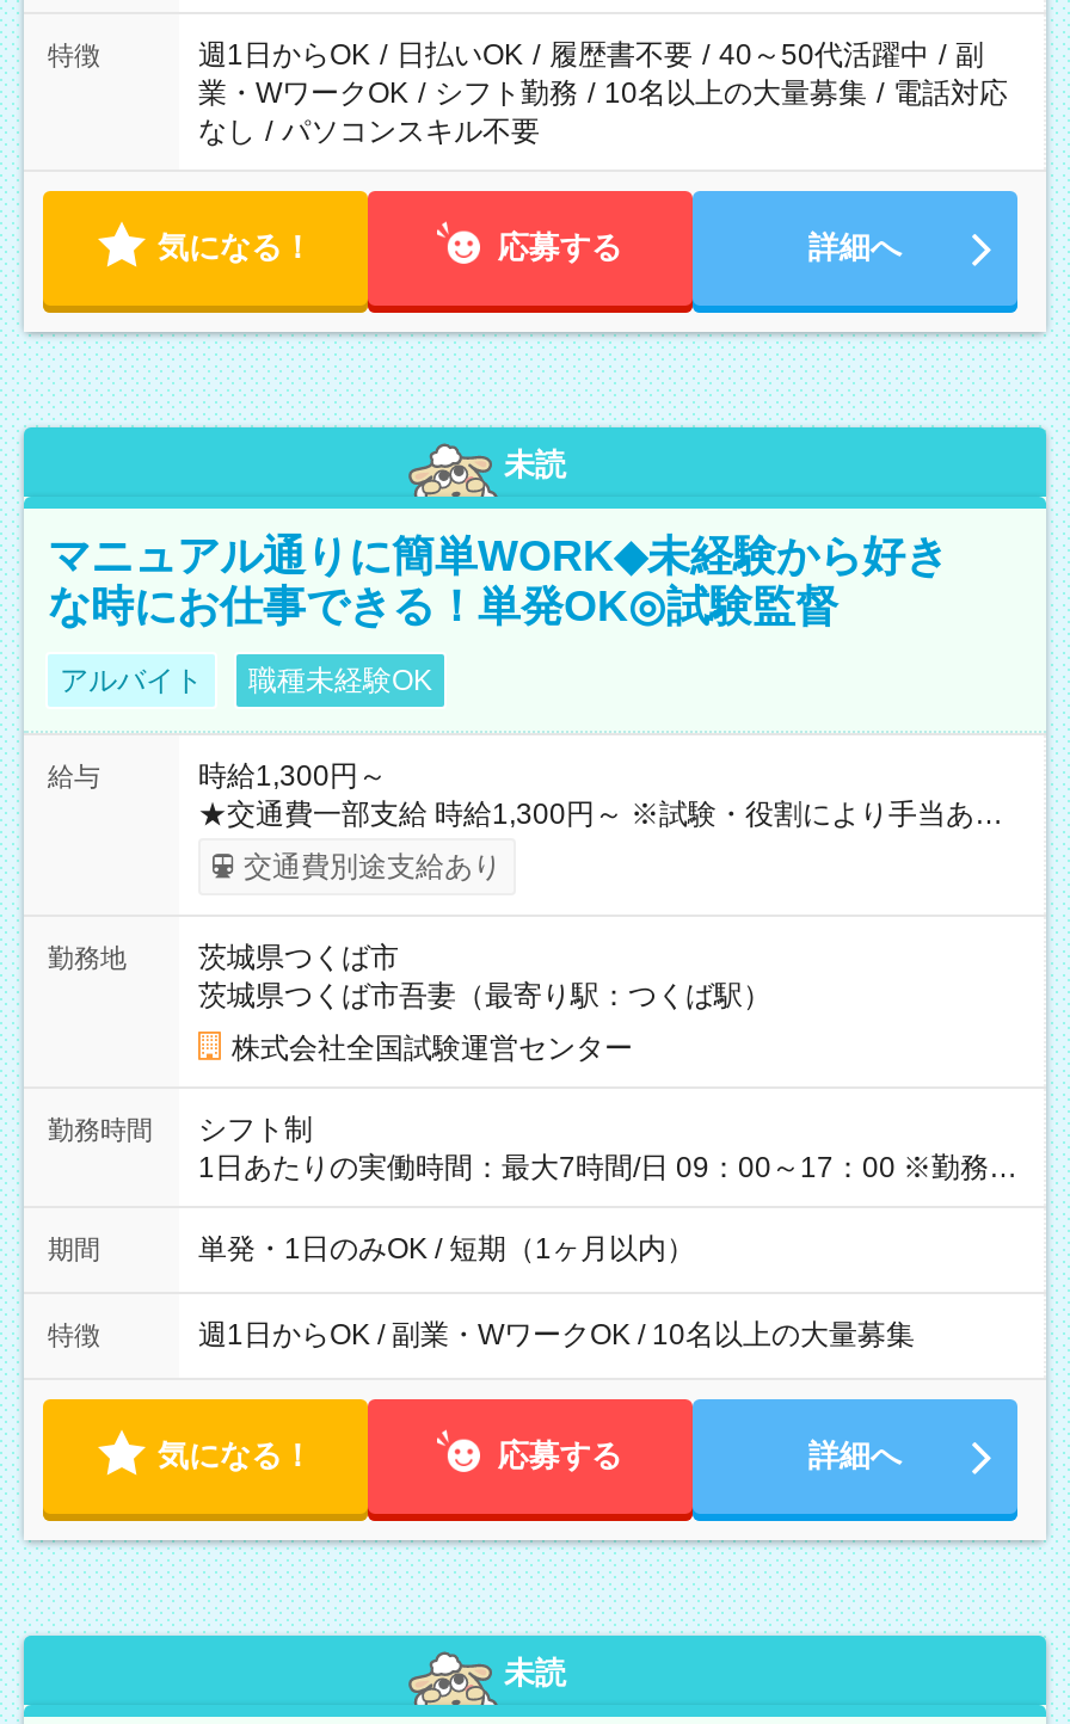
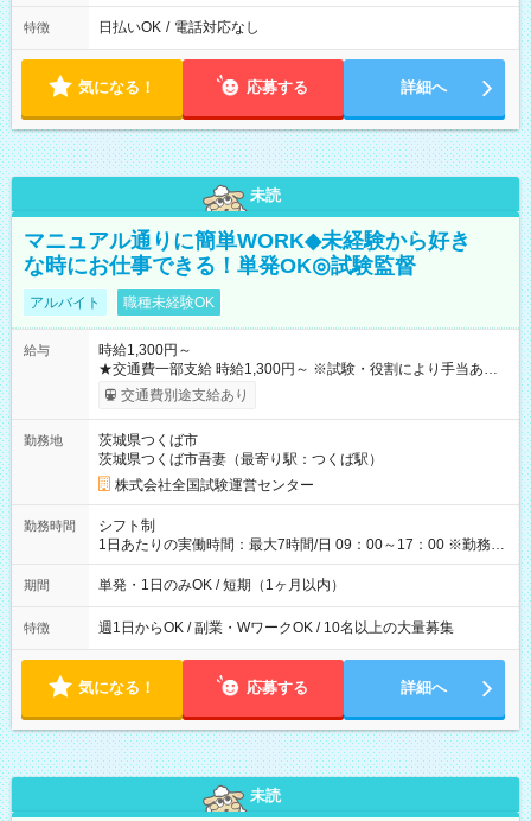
[198,38,1008,148] 週1日からOK / 日払いOK / 履歴書不要 / 40～50代活躍中 / 副 | 業・WワークOK / シフト勤務 / 10名以上の大量募集 / 電話対応 | なし / パソコンスキル不要 -> [98,19,260,36] 日払いOK / 電話対応なし

